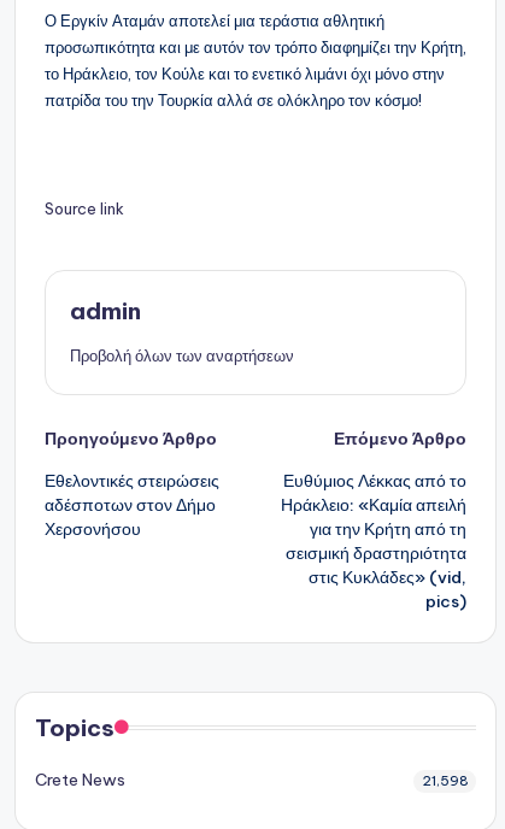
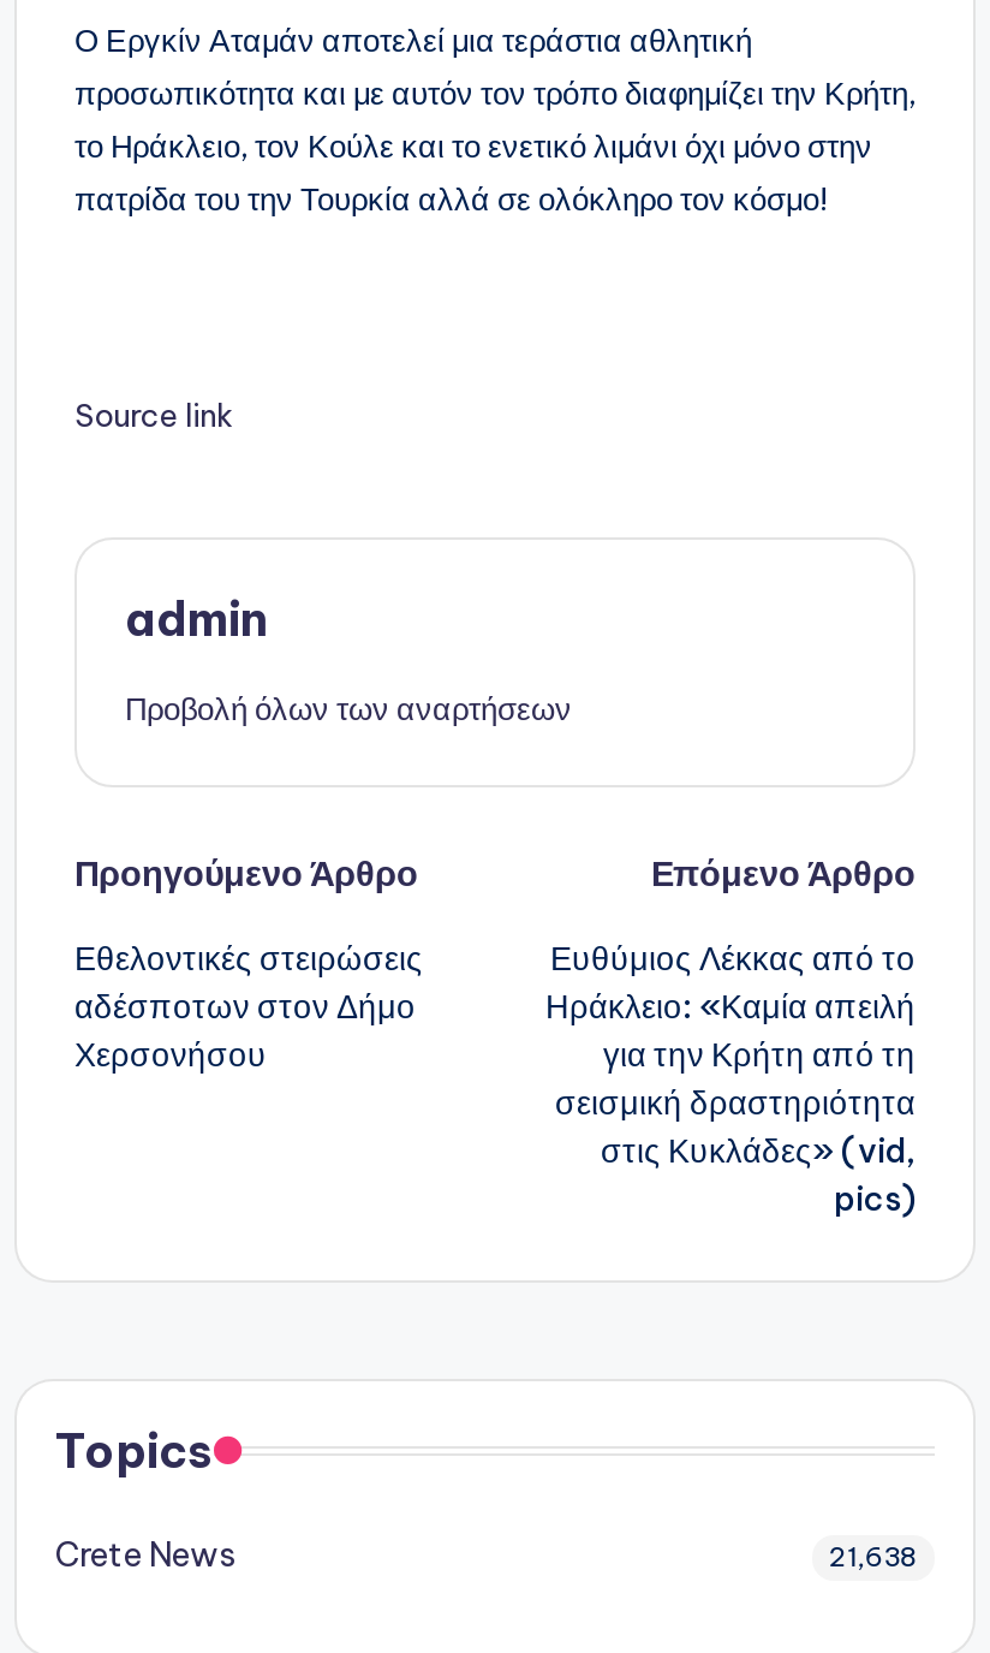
[421,773,468,789] 21,598 -> [828,1540,919,1574] 21,638

